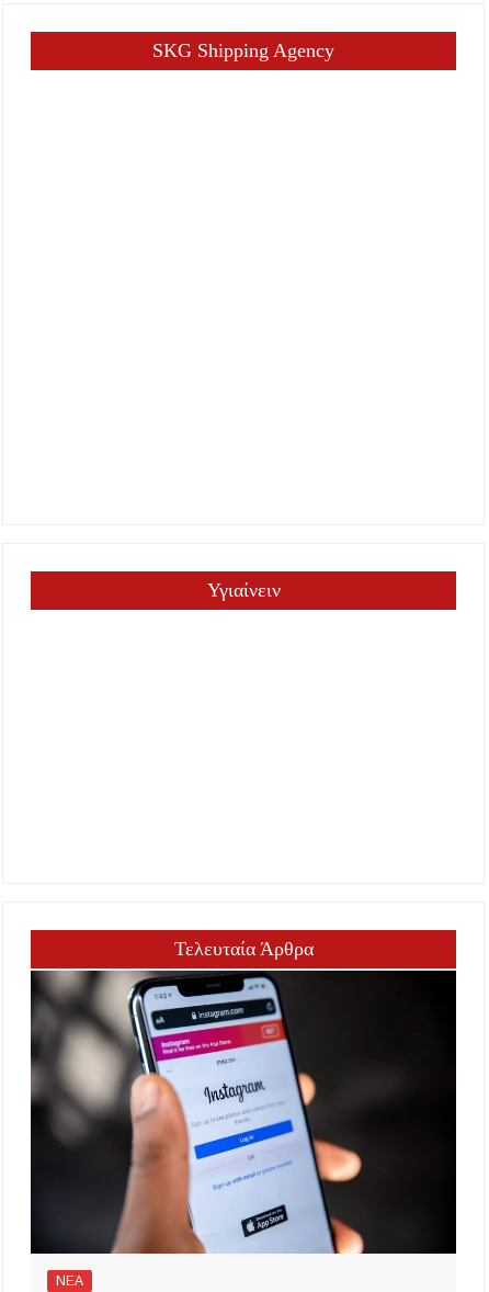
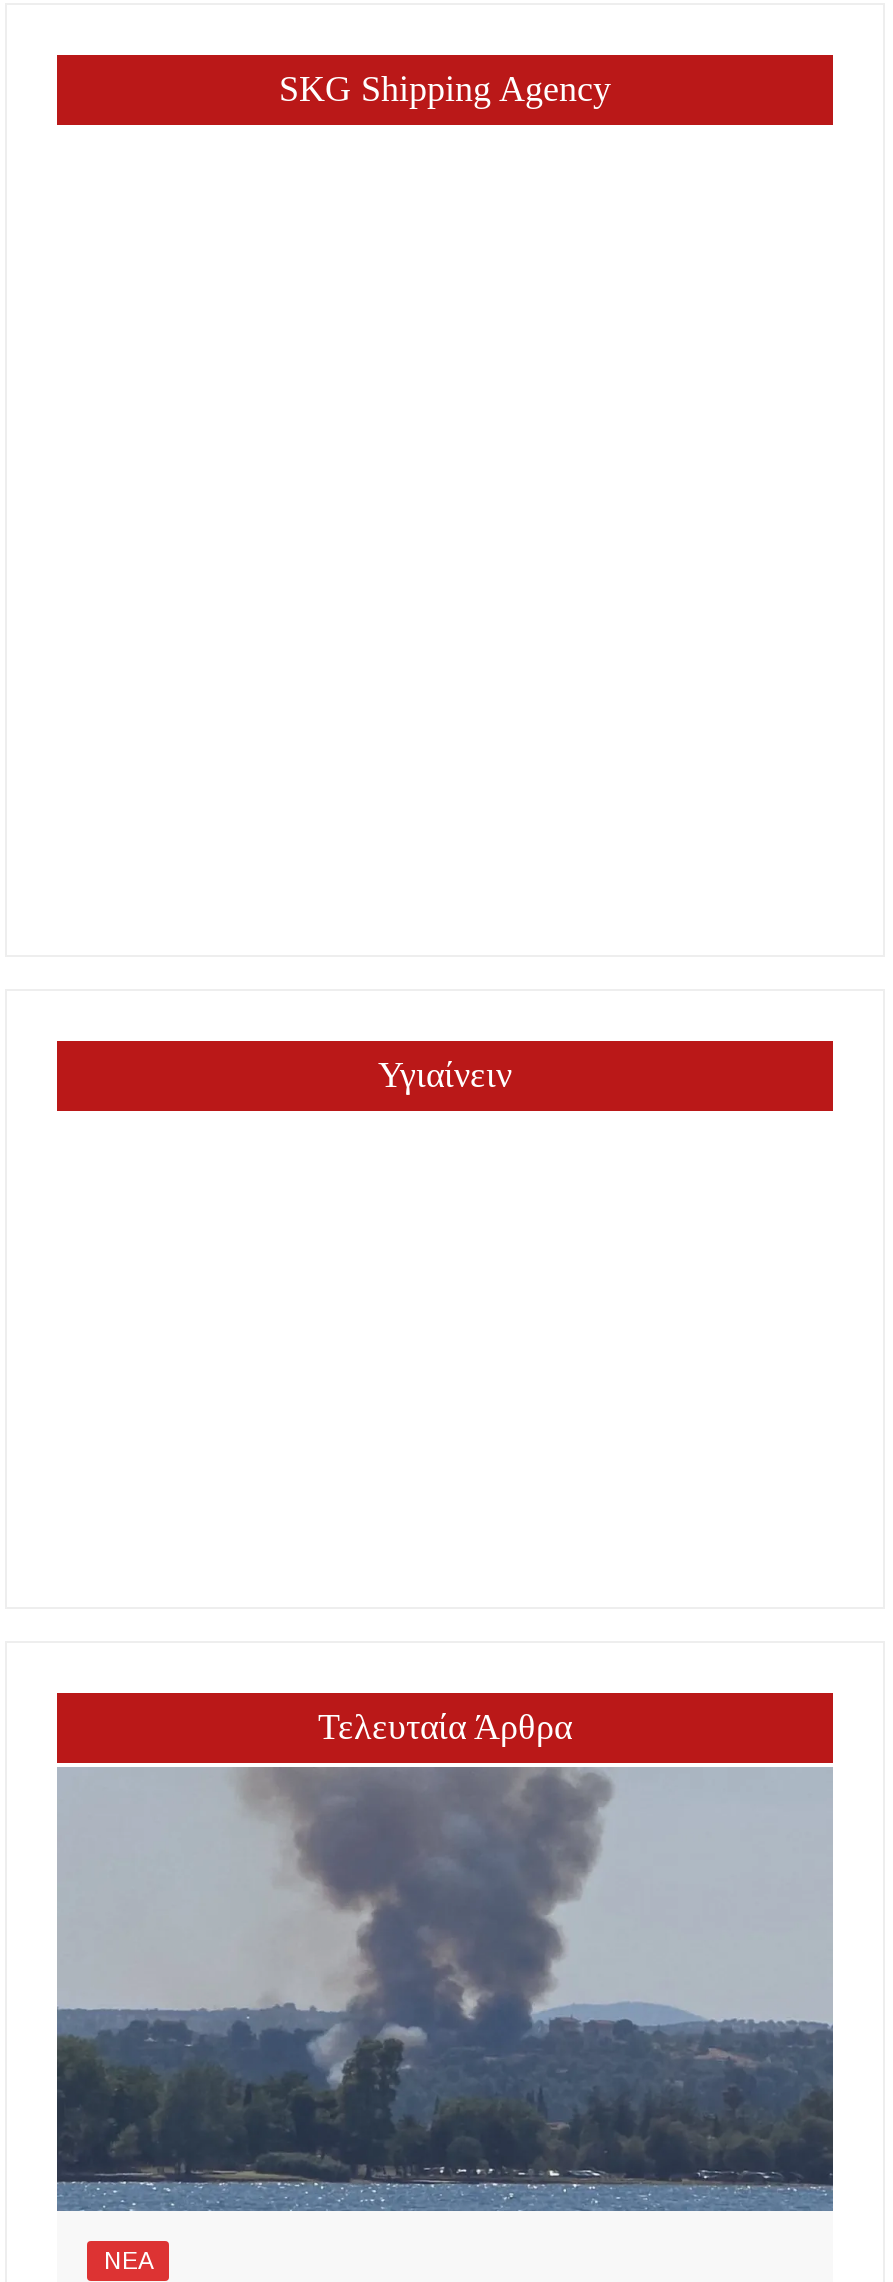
[30,967,457,1255] [image] -> [55,1761,835,2213] [image]

